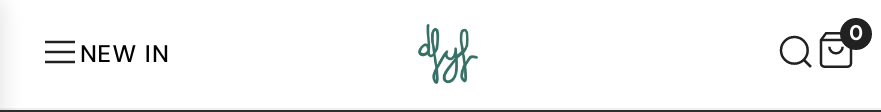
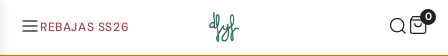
[80,38,169,70] NEW IN -> [40,19,129,35] REBAJAS SS26

